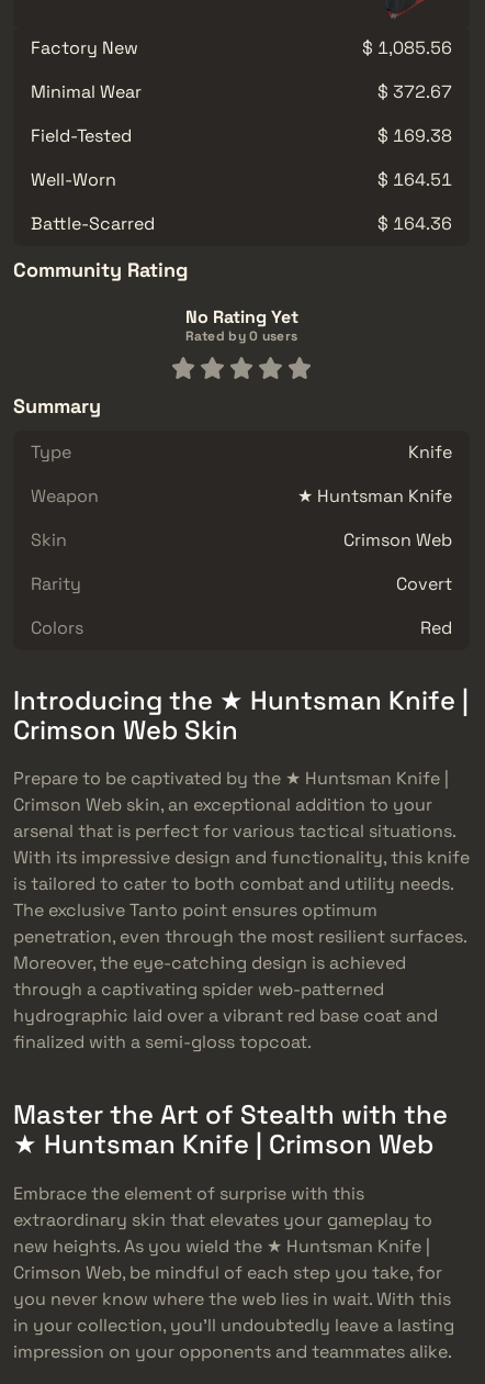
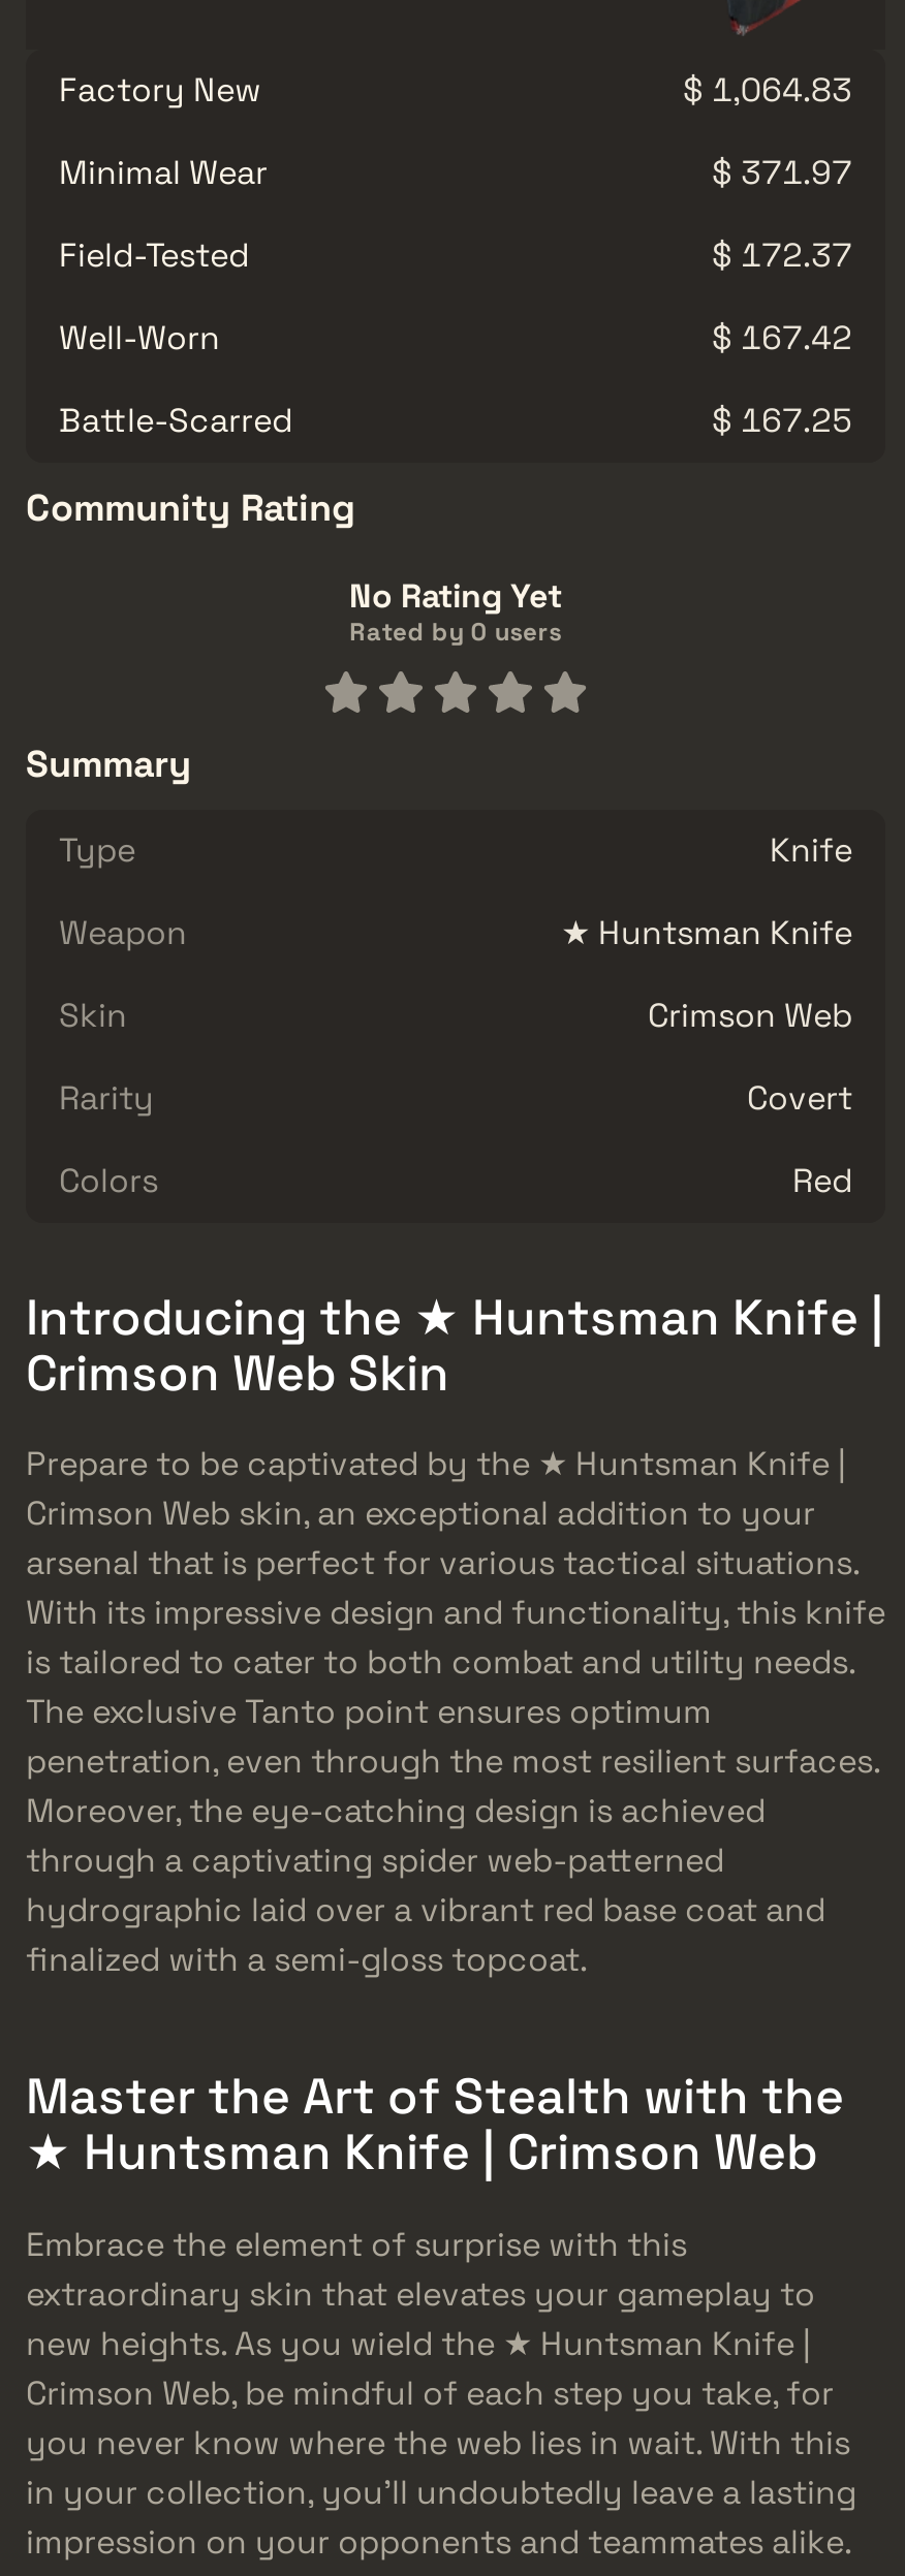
[362,36,452,59] $ 1,085.56 -> [683,67,852,111] $ 1,064.83
[377,80,452,103] $ 372.67 -> [712,150,852,193] $ 371.97
[377,124,452,147] $ 169.38 -> [712,233,852,276] $ 172.37
[377,168,452,191] $ 164.51 -> [712,315,852,359] $ 167.42
[377,212,452,235] $ 164.36 -> [712,398,852,441] $ 167.25

